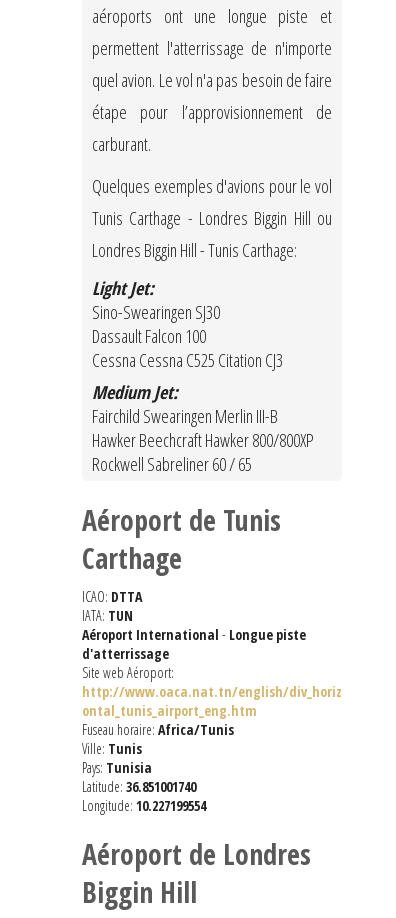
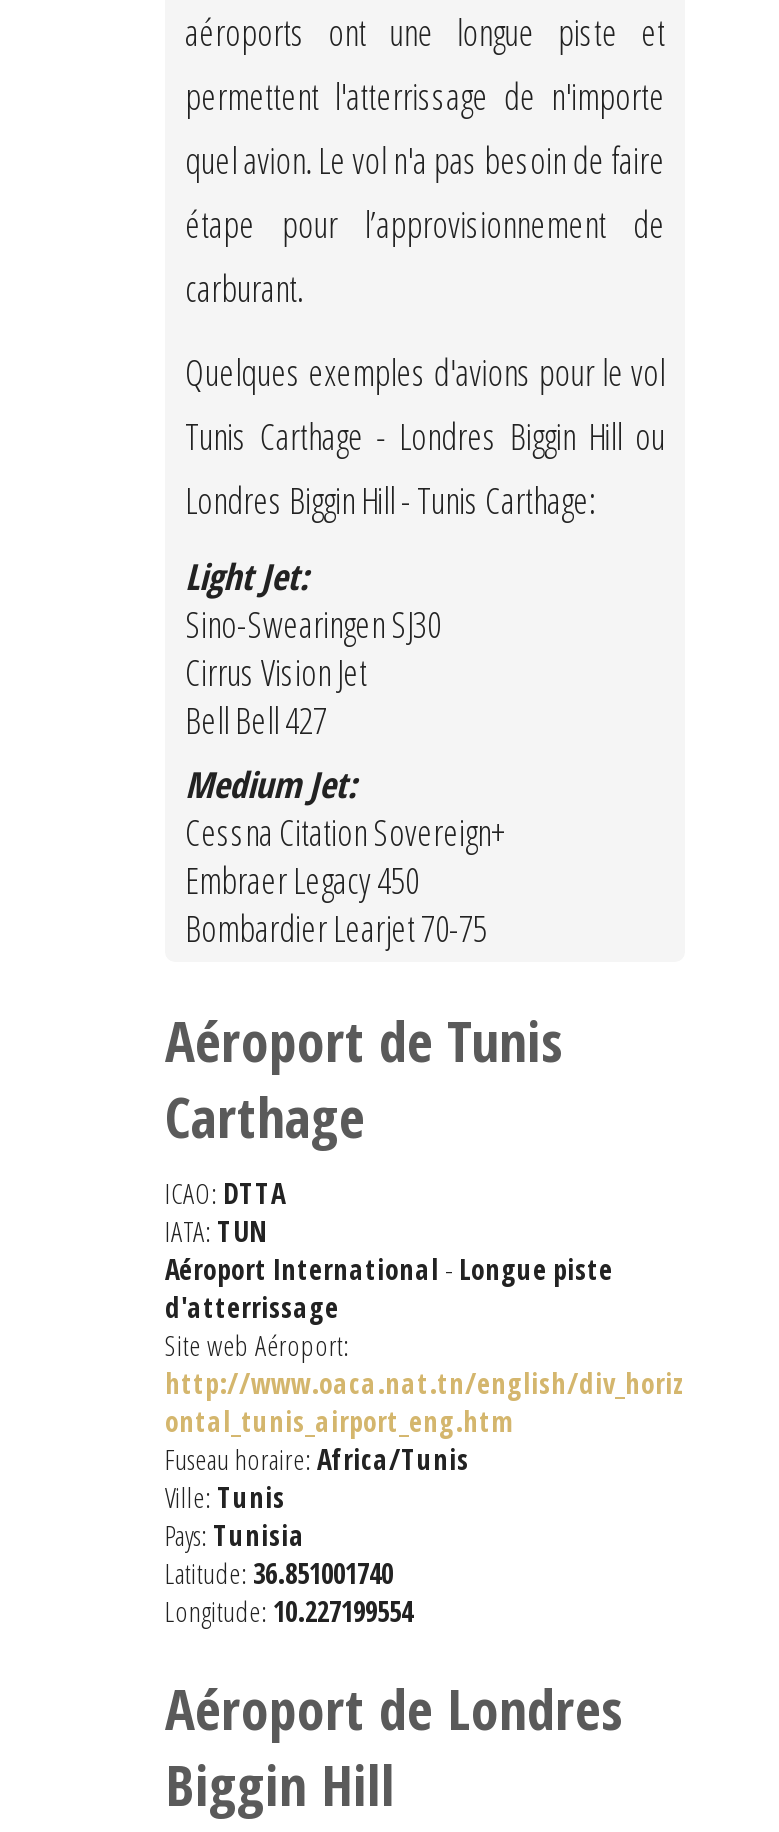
[92,324,283,372] Dassault Falcon 100 | Cessna Cessna C525 Citation CJ3 -> [185,649,367,745] Cirrus Vision Jet | Bell Bell 427
[92,404,314,476] Fairchild Swearingen Merlin III-B | Hawker Beechcraft Hawker 800/800XP | Rockwell Sabreliner 60 / 65 -> [185,809,505,953] Cessna Citation Sovereign+ | Embraer Legacy 450 | Bombardier Learjet 70-75

